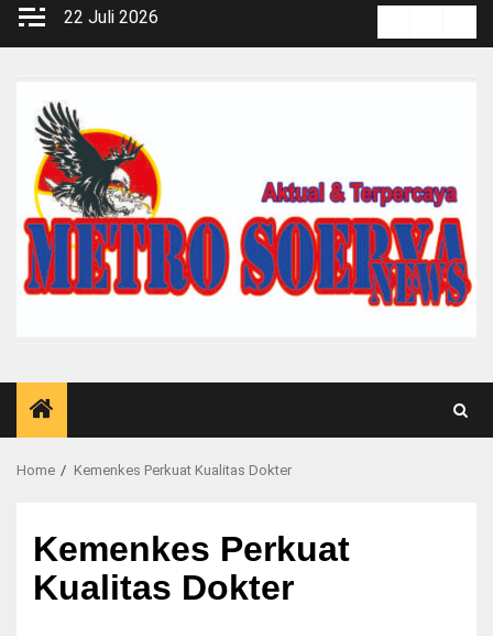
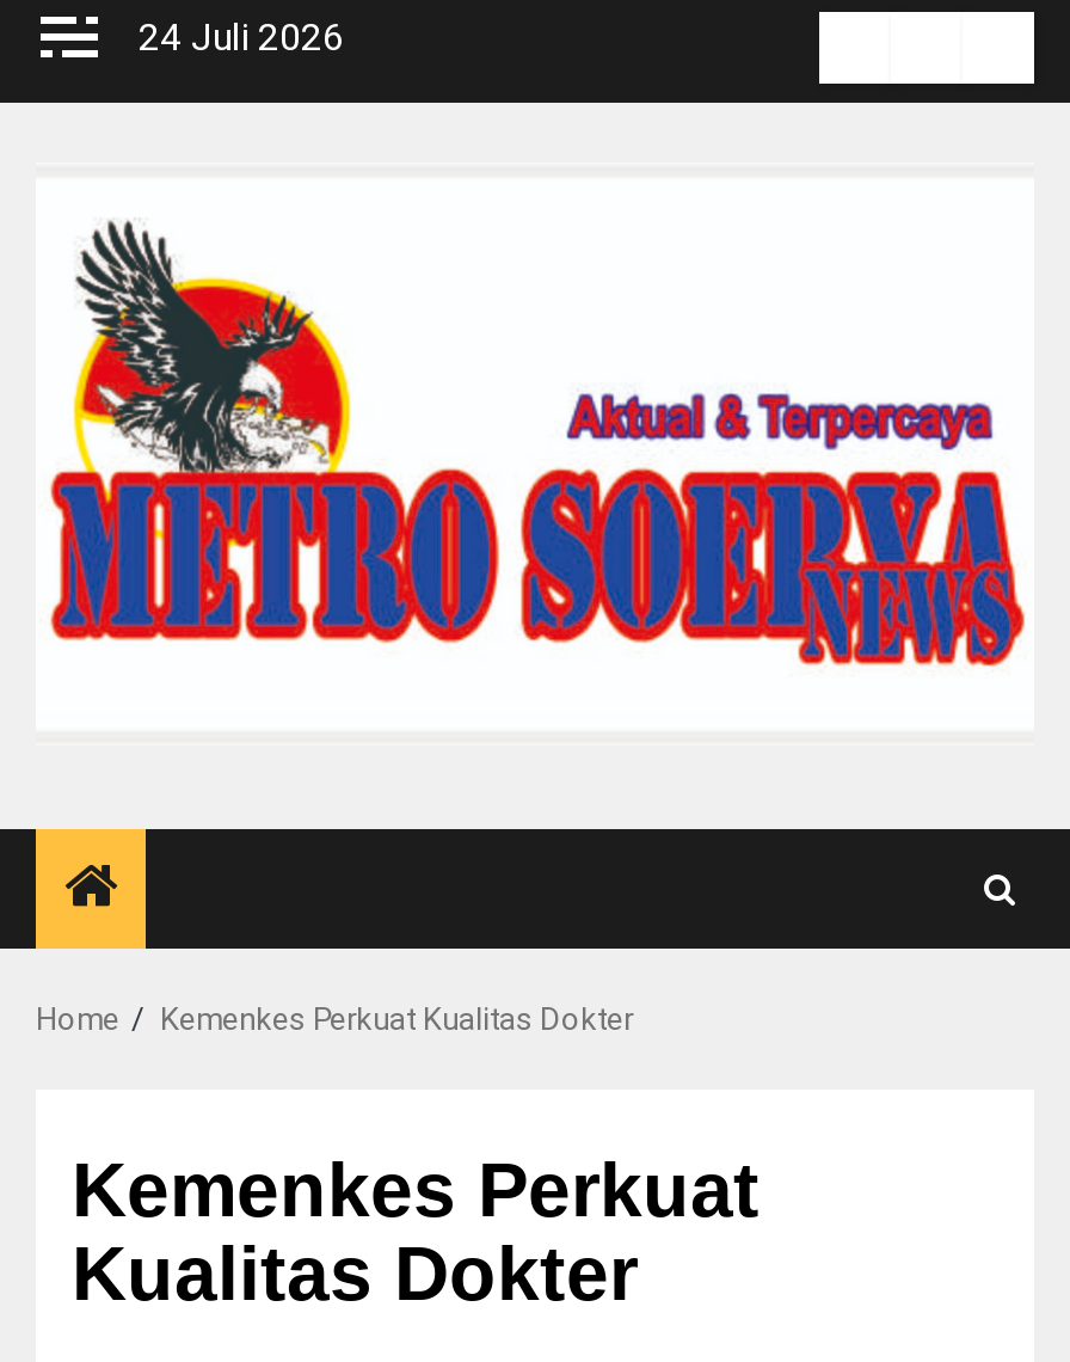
[64,7,158,28] 22 Juli 2026 -> [139,14,344,60] 24 Juli 2026

